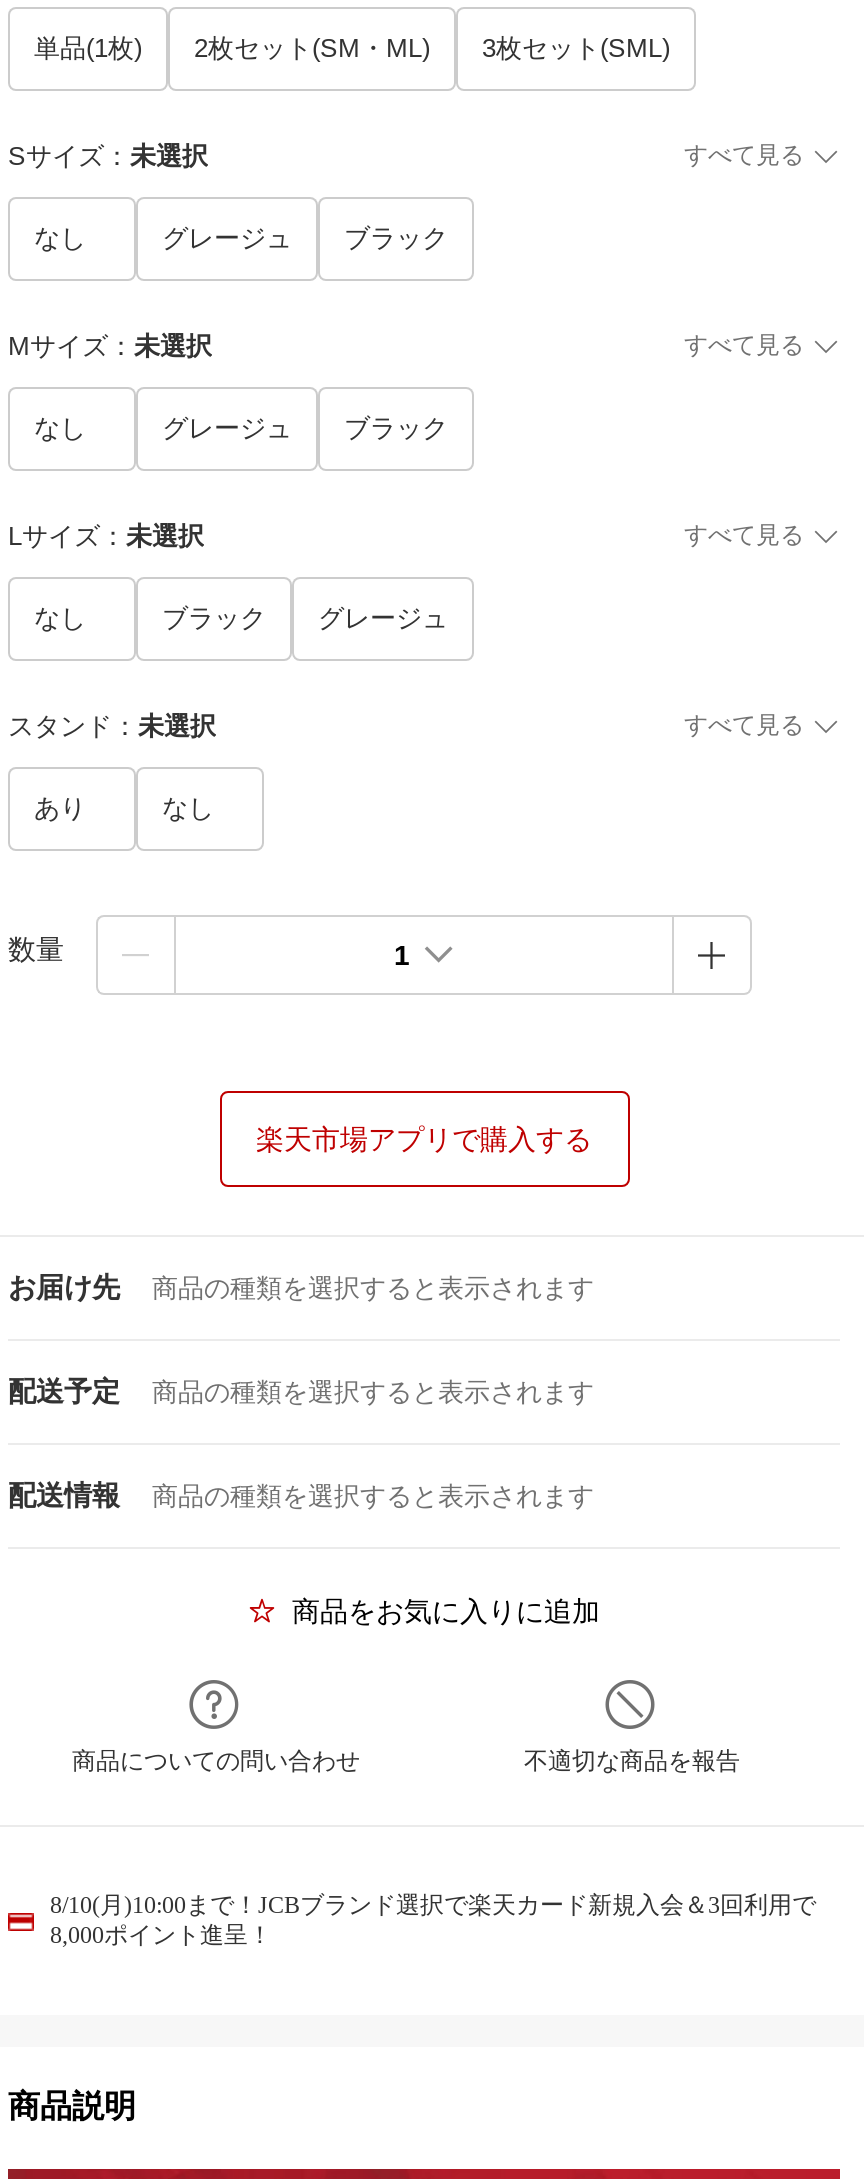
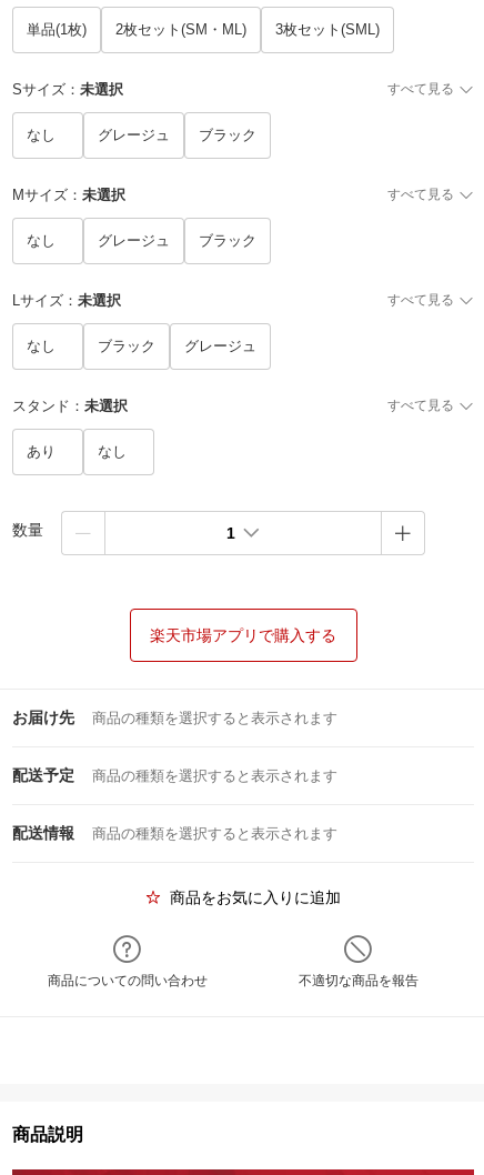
[50,1891,816,1949] 8/10(月)10:00まで！JCBブランド選択で楽天カード新規入会＆3回利用で | 8,000ポイント進呈！ -> none

